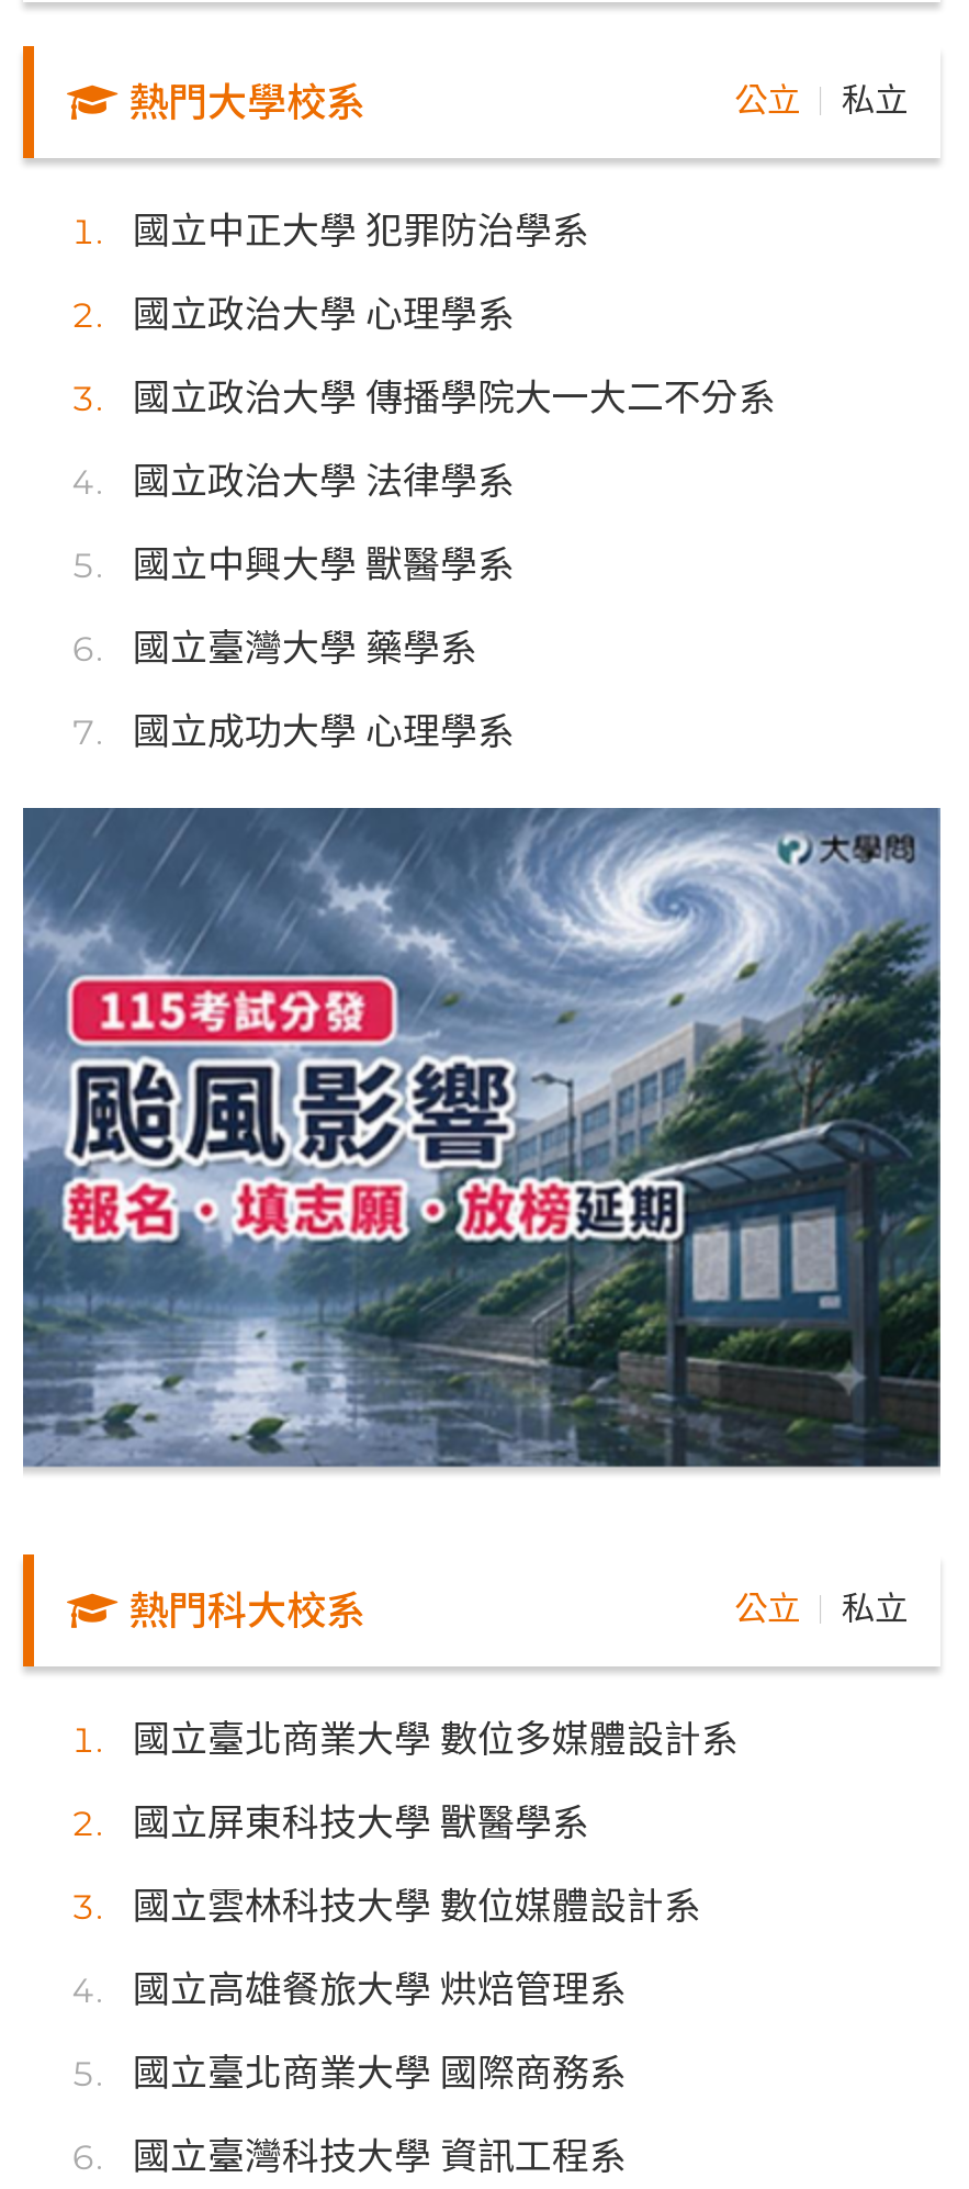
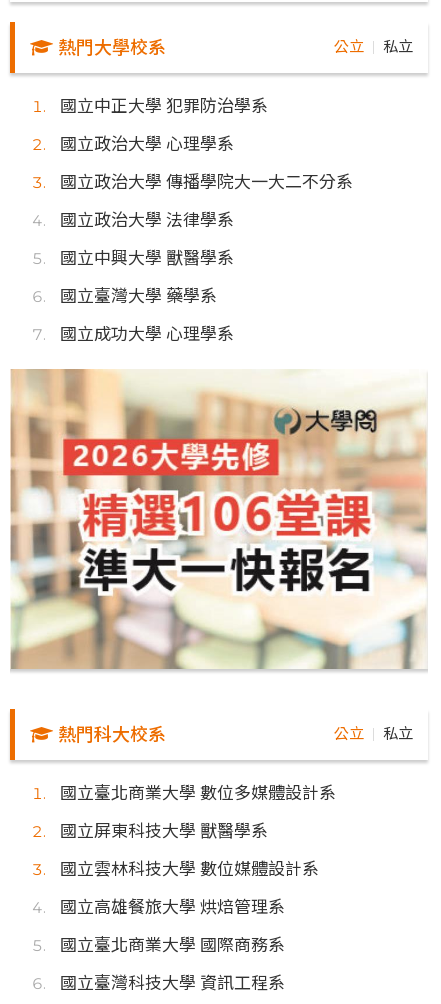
[21,806,943,1469] [image] -> [10,368,428,669] [image]

